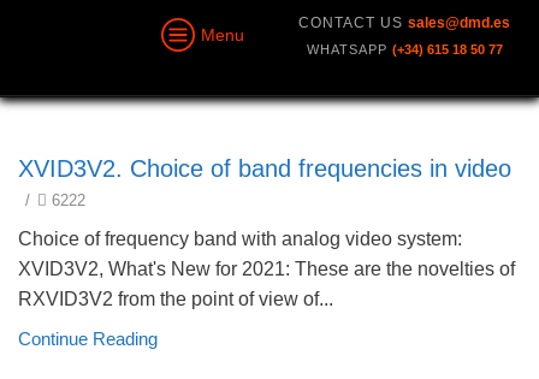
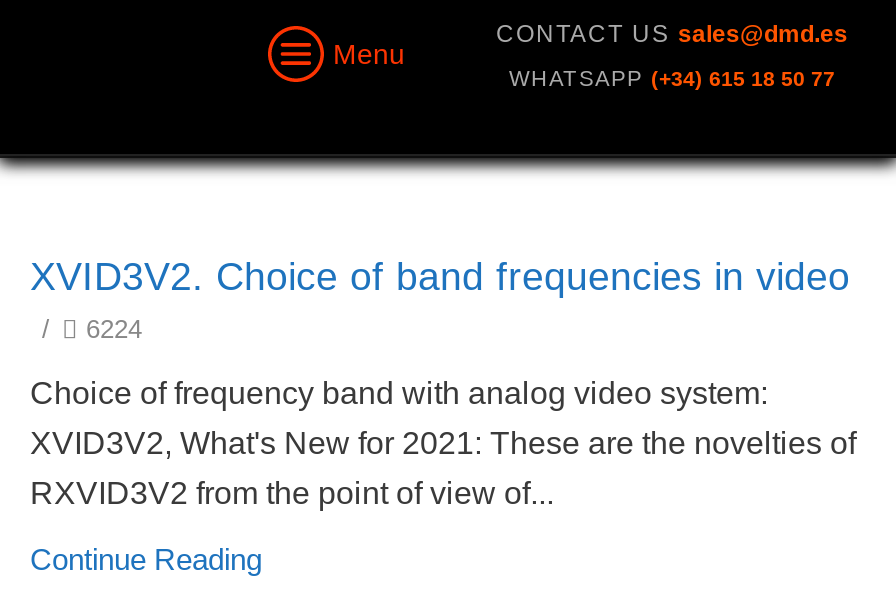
[52,191,85,209] 6222 -> [86,314,142,344] 6224

